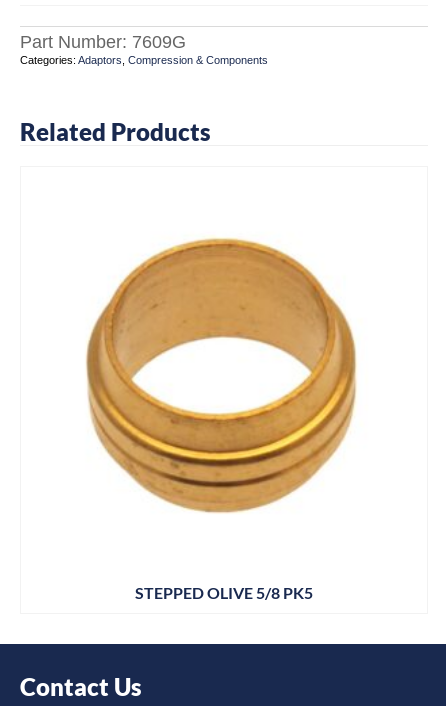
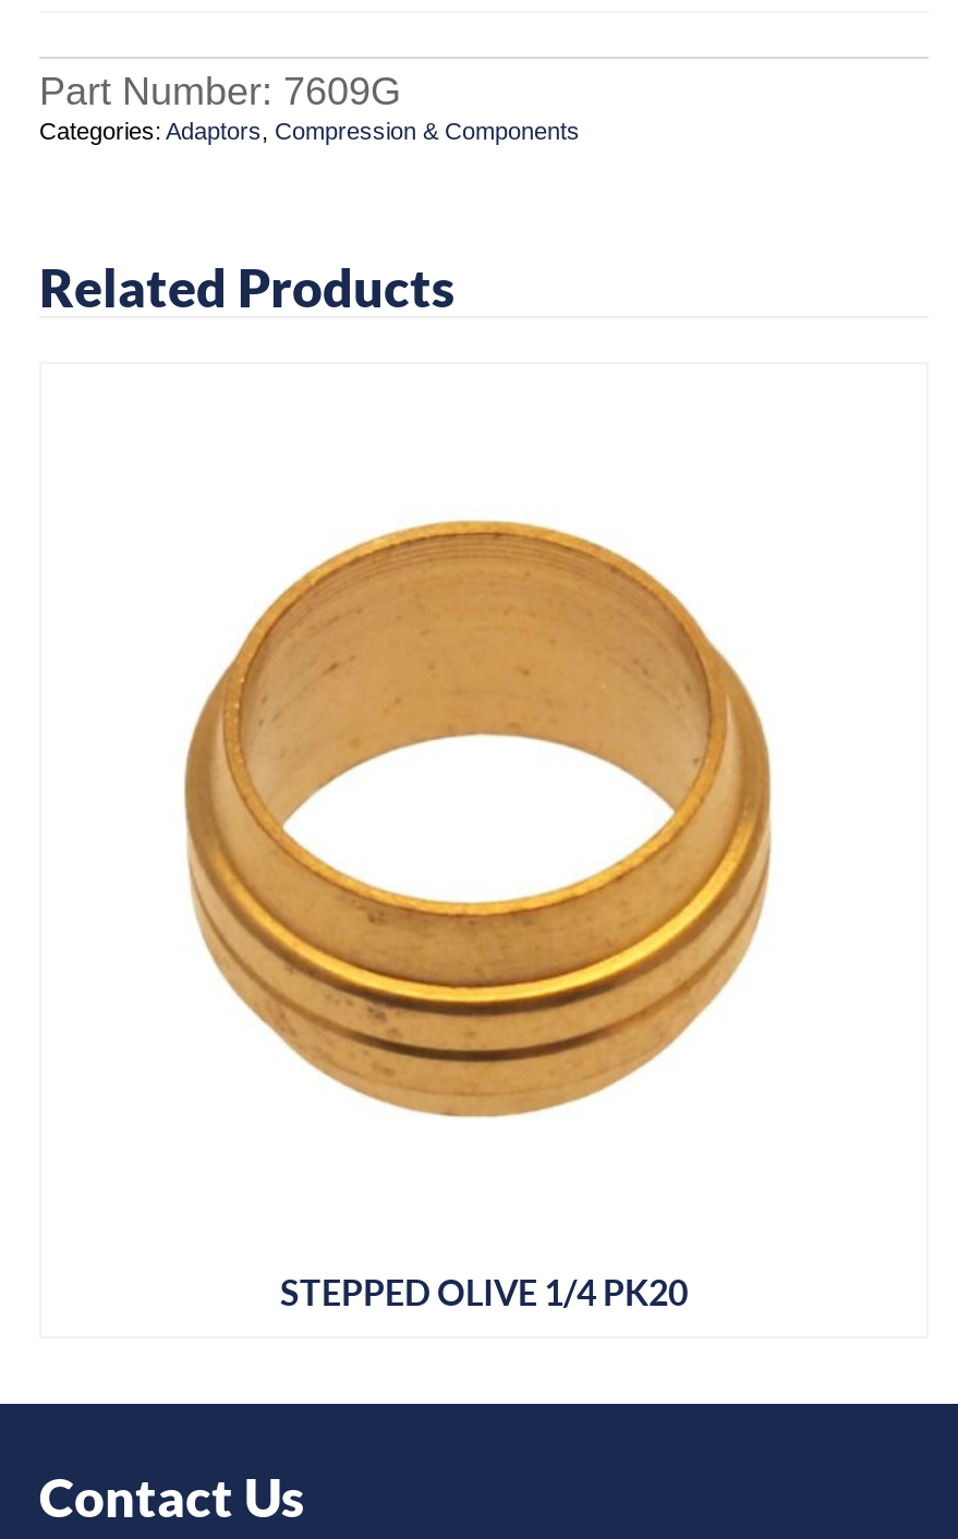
[135,583,313,602] STEPPED OLIVE 5/8 PK5 -> [280,1272,688,1313] STEPPED OLIVE 1/4 PK20

